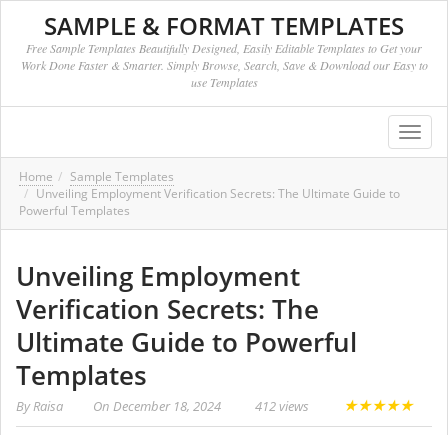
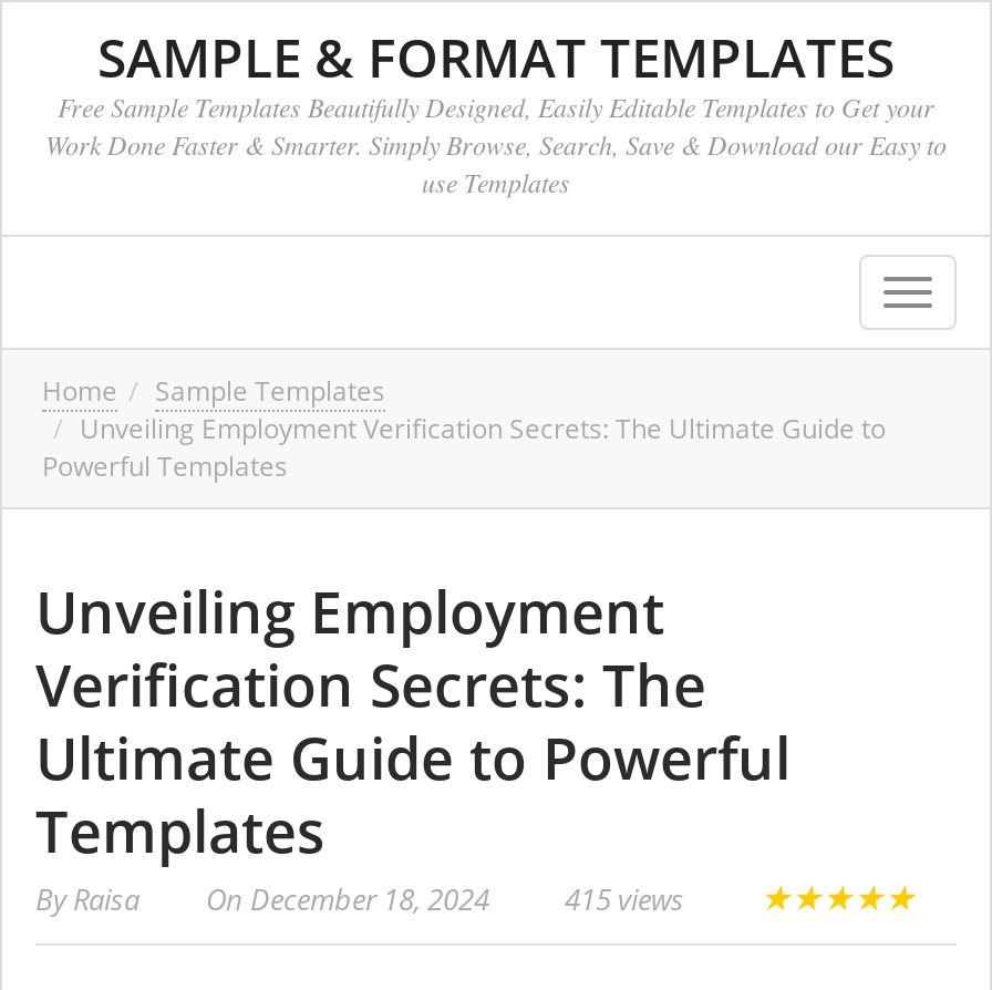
[255,397,309,415] 412 views -> [565,879,684,919] 415 views

